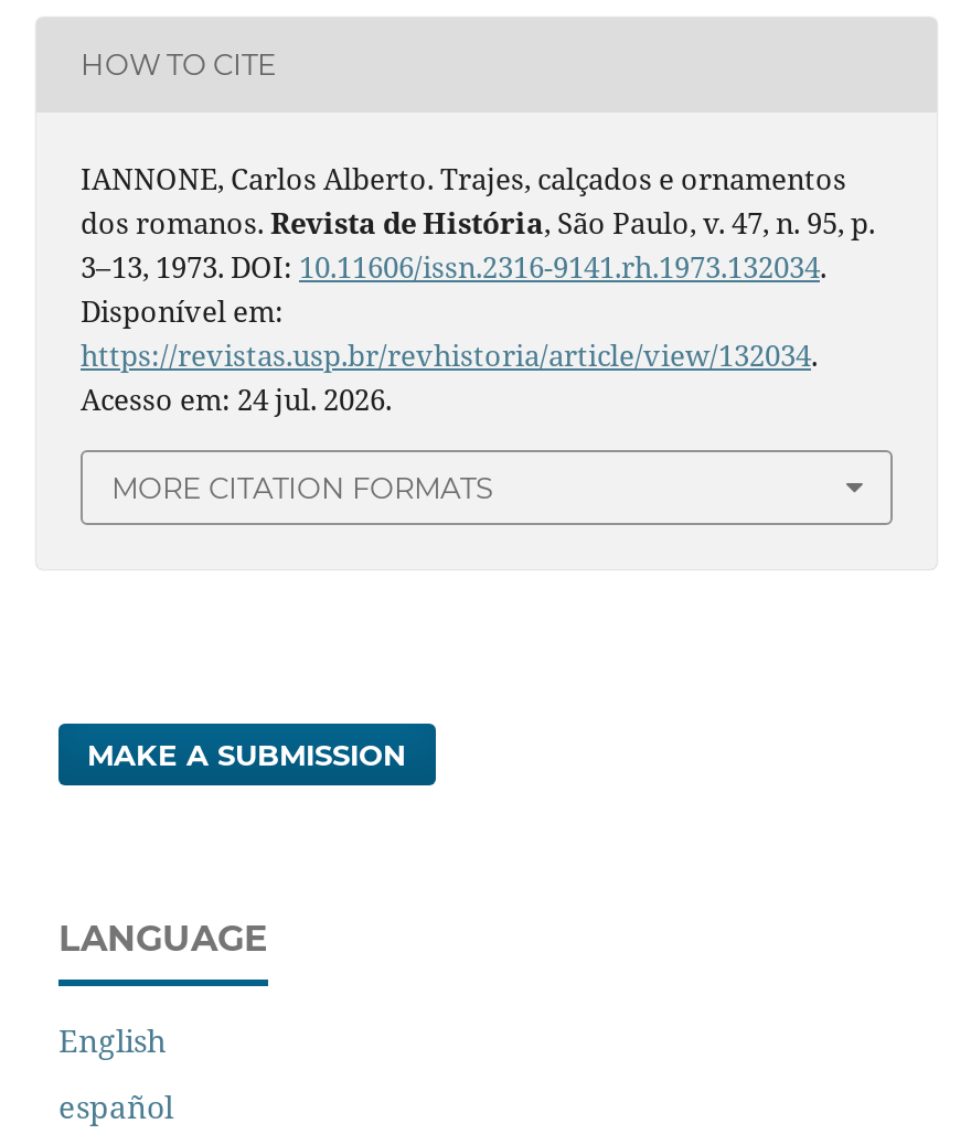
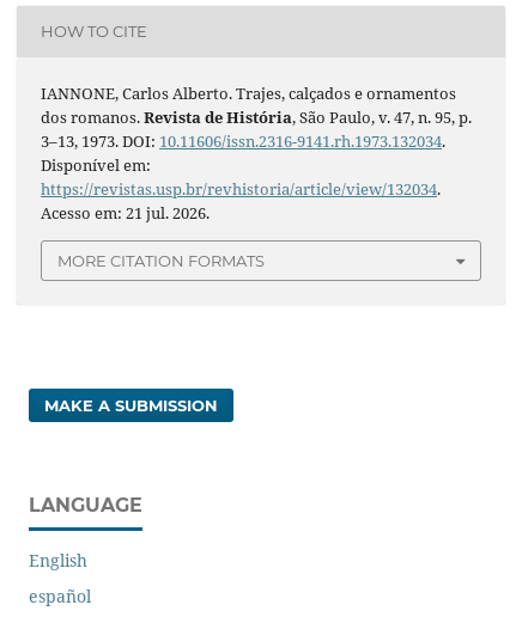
[81,379,392,419] Acesso em: 24 jul. 2026. -> [41,202,210,223] Acesso em: 21 jul. 2026.

